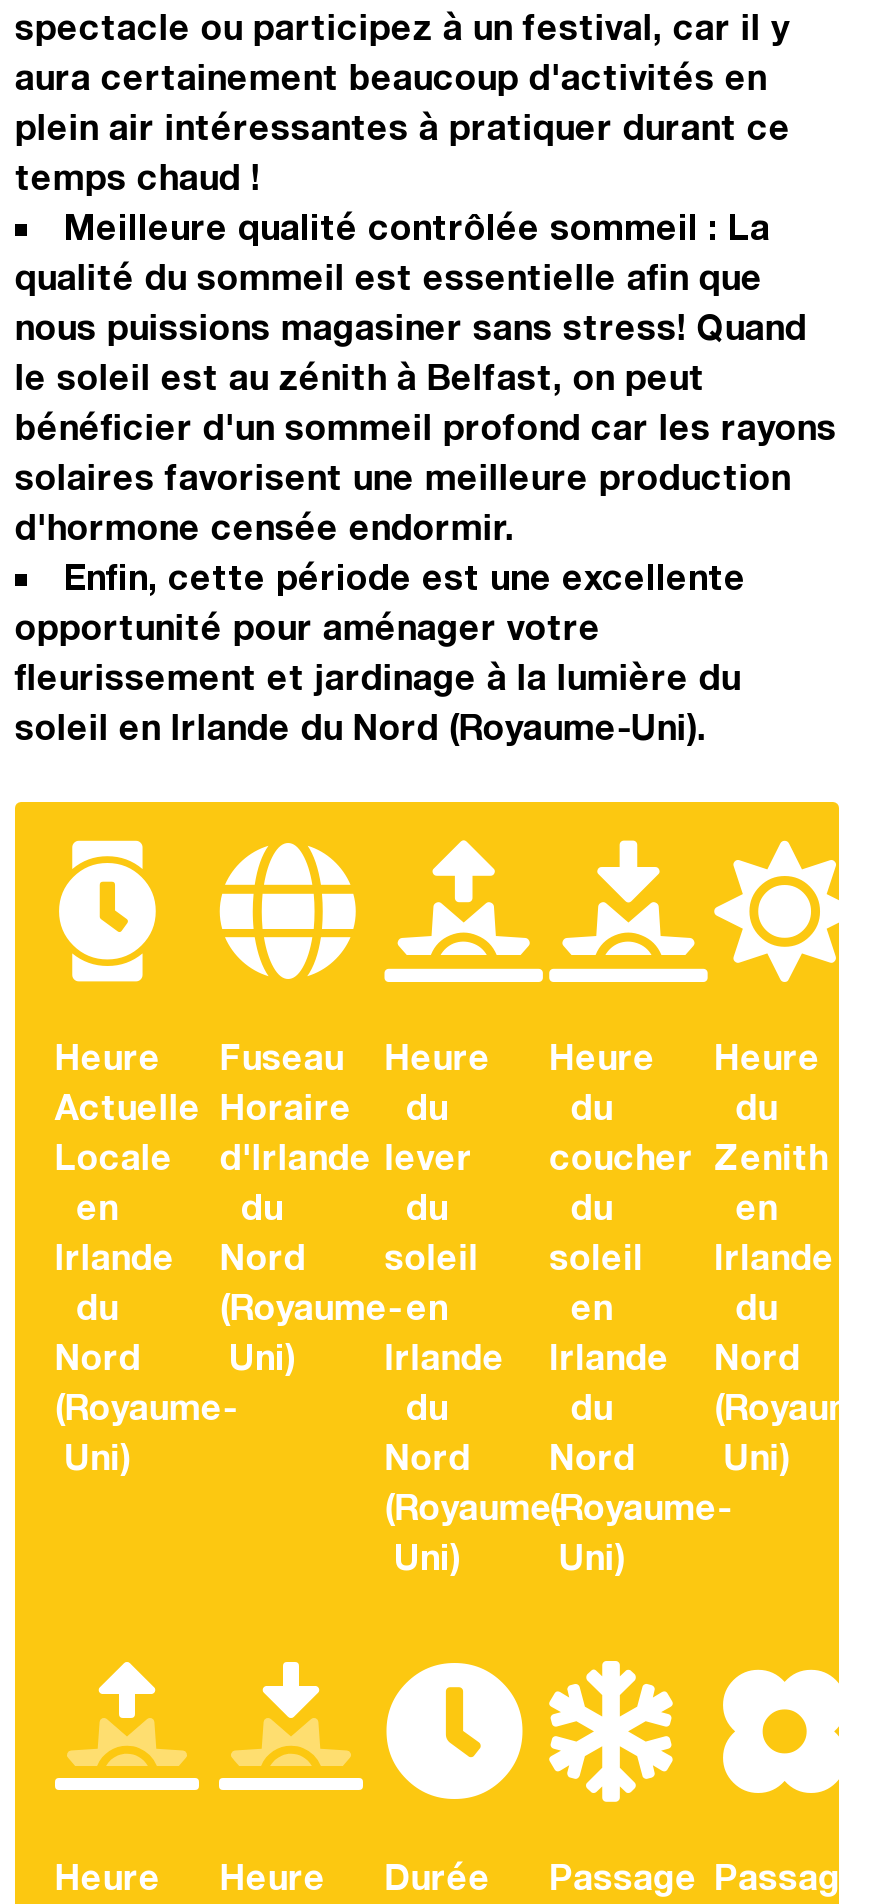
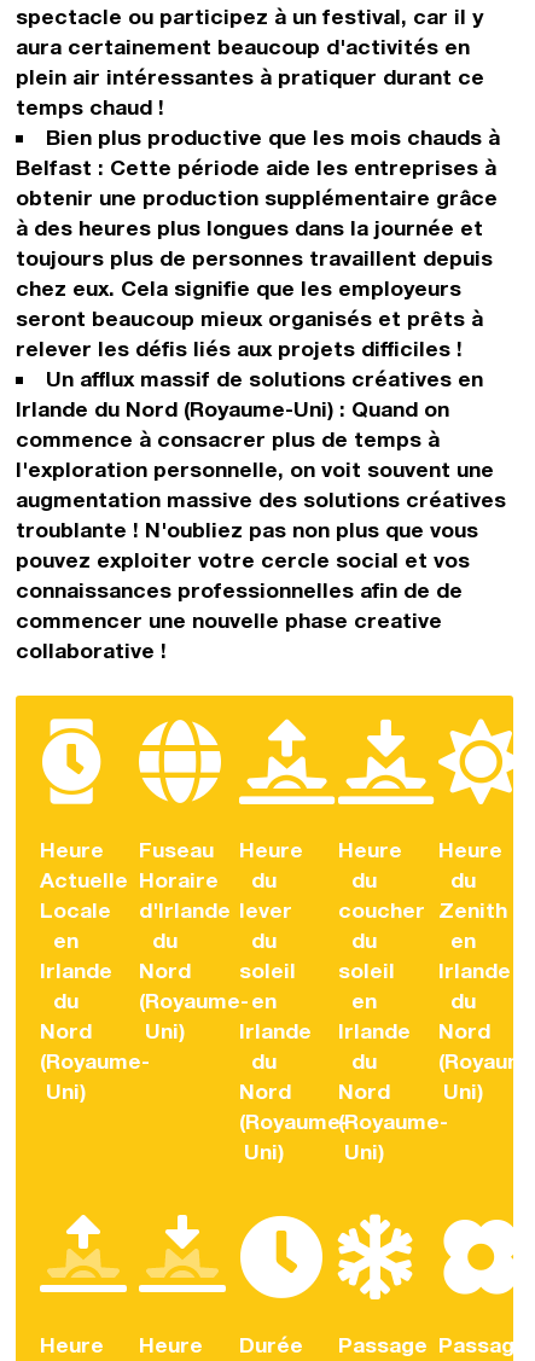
[15,206,837,748] Meilleure qualité contrôlée sommeil : La | qualité du sommeil est essentielle afin que | nous puissions magasiner sans stress! Quand | le soleil est au zénith à Belfast, on peut | bénéficier d'un sommeil profond car les rayons | solaires favorisent une meilleure production | d'hormone censée endormir. | Enfin, cette période est une excellente | opportunité pour aménager votre | fleurissement et jardinage à la lumière du | soleil en Irlande du Nord (Royaume-Uni). -> [16,125,506,663] Bien plus productive que les mois chauds à | Belfast : Cette période aide les entreprises à | obtenir une production supplémentaire grâce | à des heures plus longues dans la journée et | toujours plus de personnes travaillent depuis | chez eux. Cela signifie que les employeurs | seront beaucoup mieux organisés et prêts à | relever les défis liés aux projets difficiles ! | Un afflux massif de solutions créatives en | Irlande du Nord (Royaume-Uni) : Quand on | commence à consacrer plus de temps à | l'exploration personnelle, on voit souvent une | augmentation massive des solutions créatives | troublante ! N'oubliez pas non plus que vous | pouvez exploiter votre cercle social et vos | connaissances professionnelles afin de de | commencer une nouvelle phase creative | collaborative !

